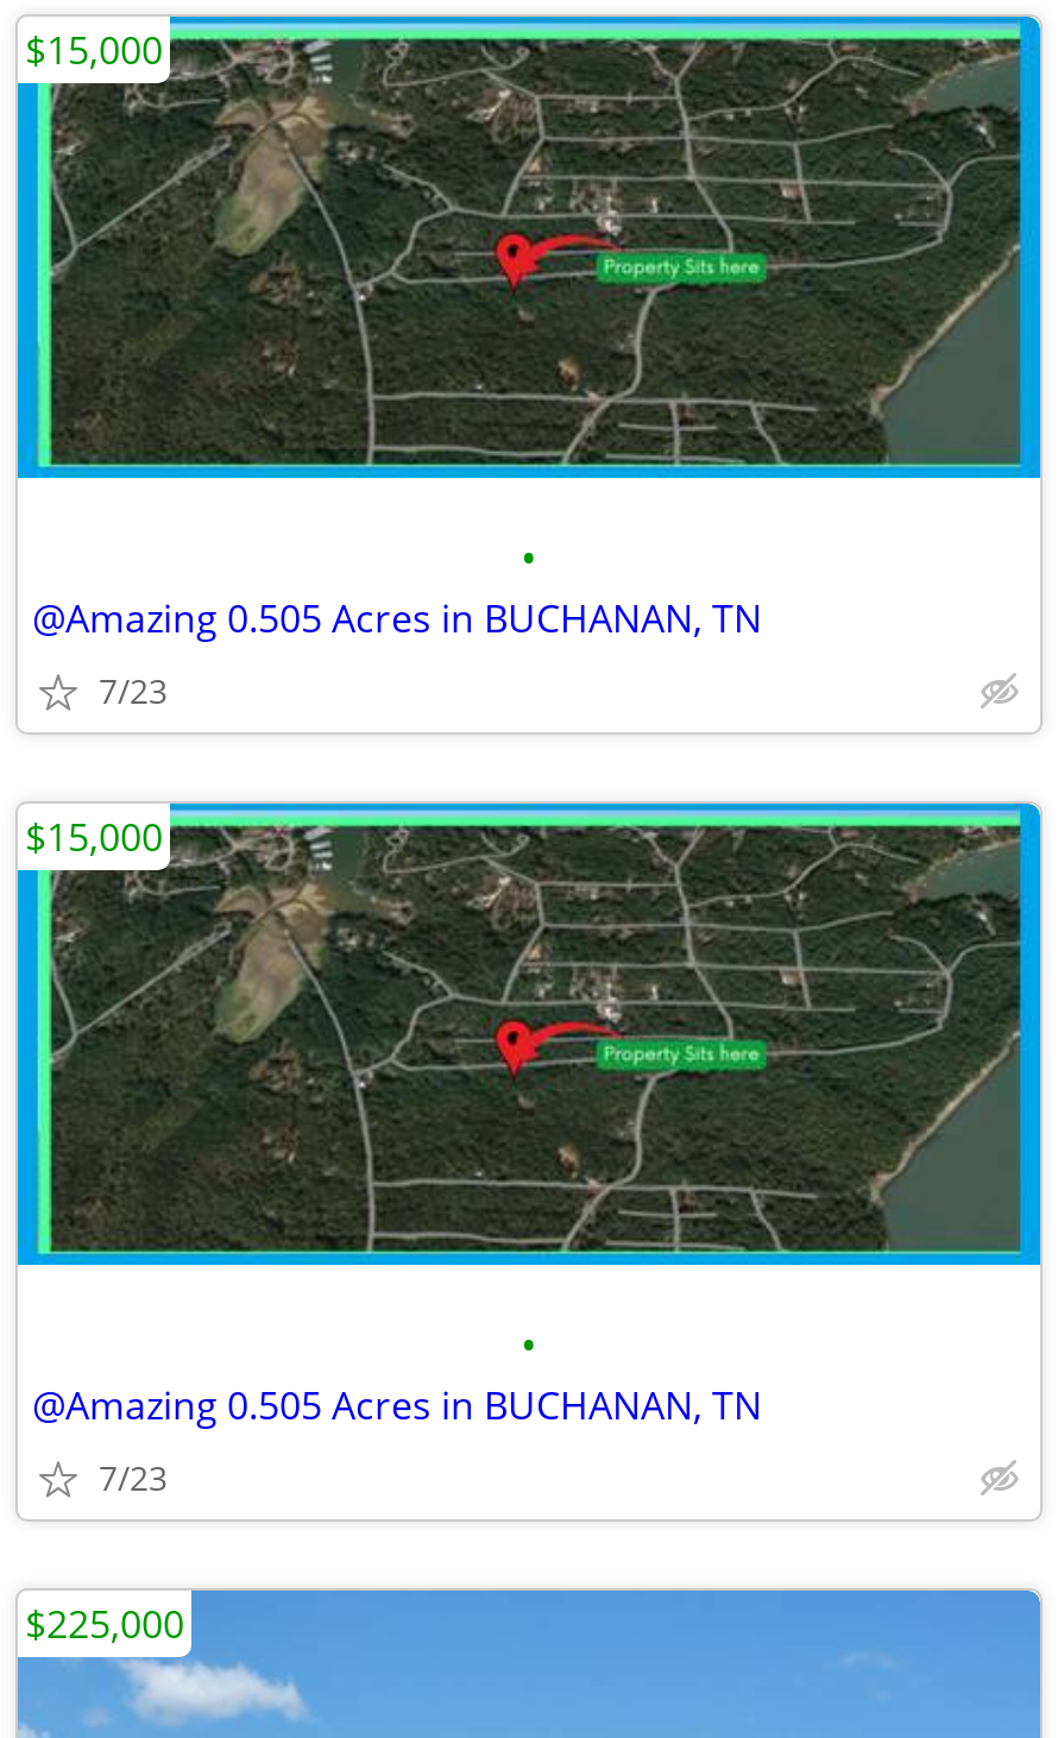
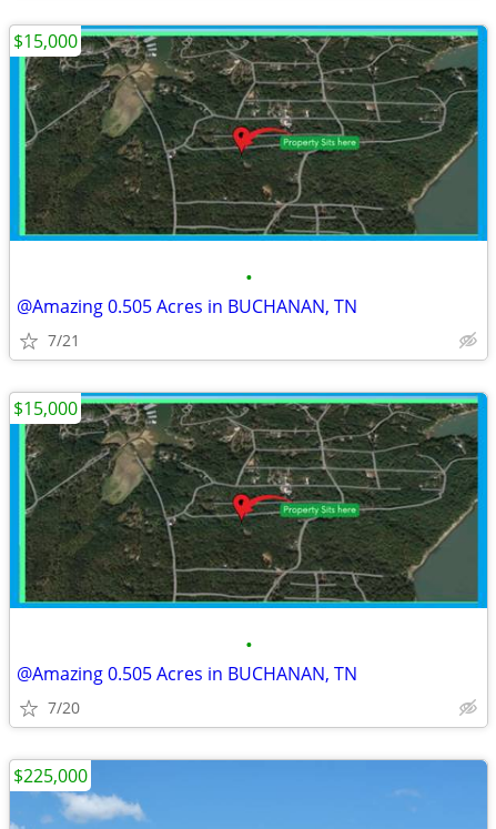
[99,668,168,713] 7/23 -> [48,330,80,351] 7/21
[99,1455,168,1500] 7/23 -> [48,697,80,718] 7/20

